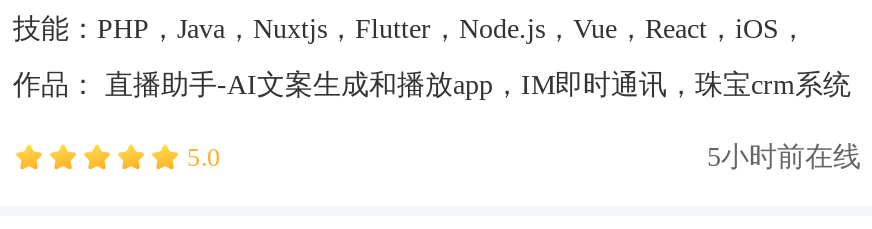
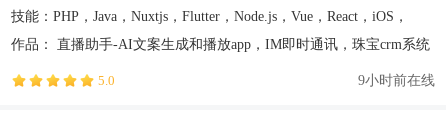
[707,141,861,171] 5小时前在线 -> [358,72,435,87] 9小时前在线

